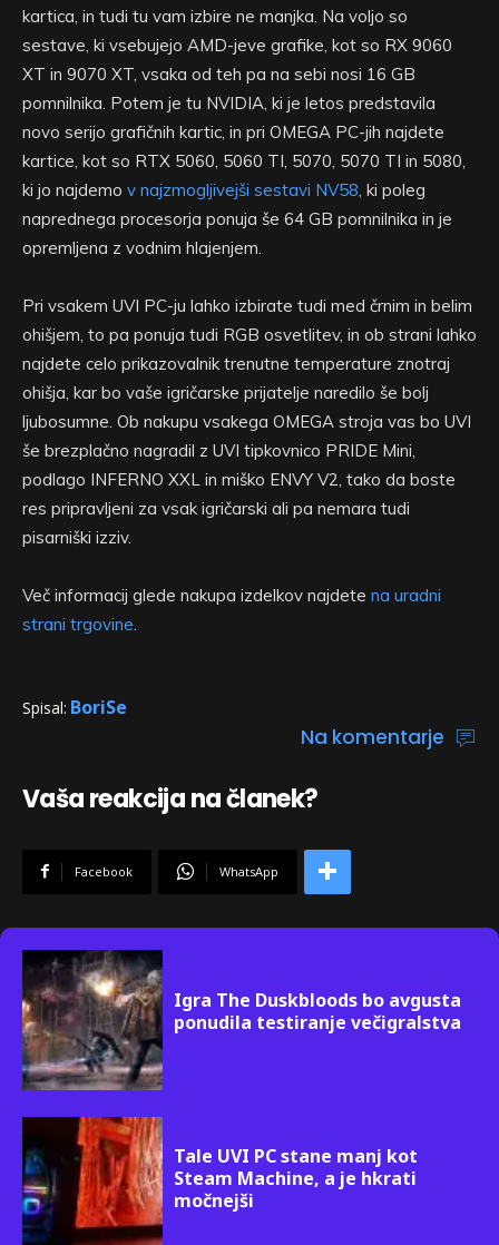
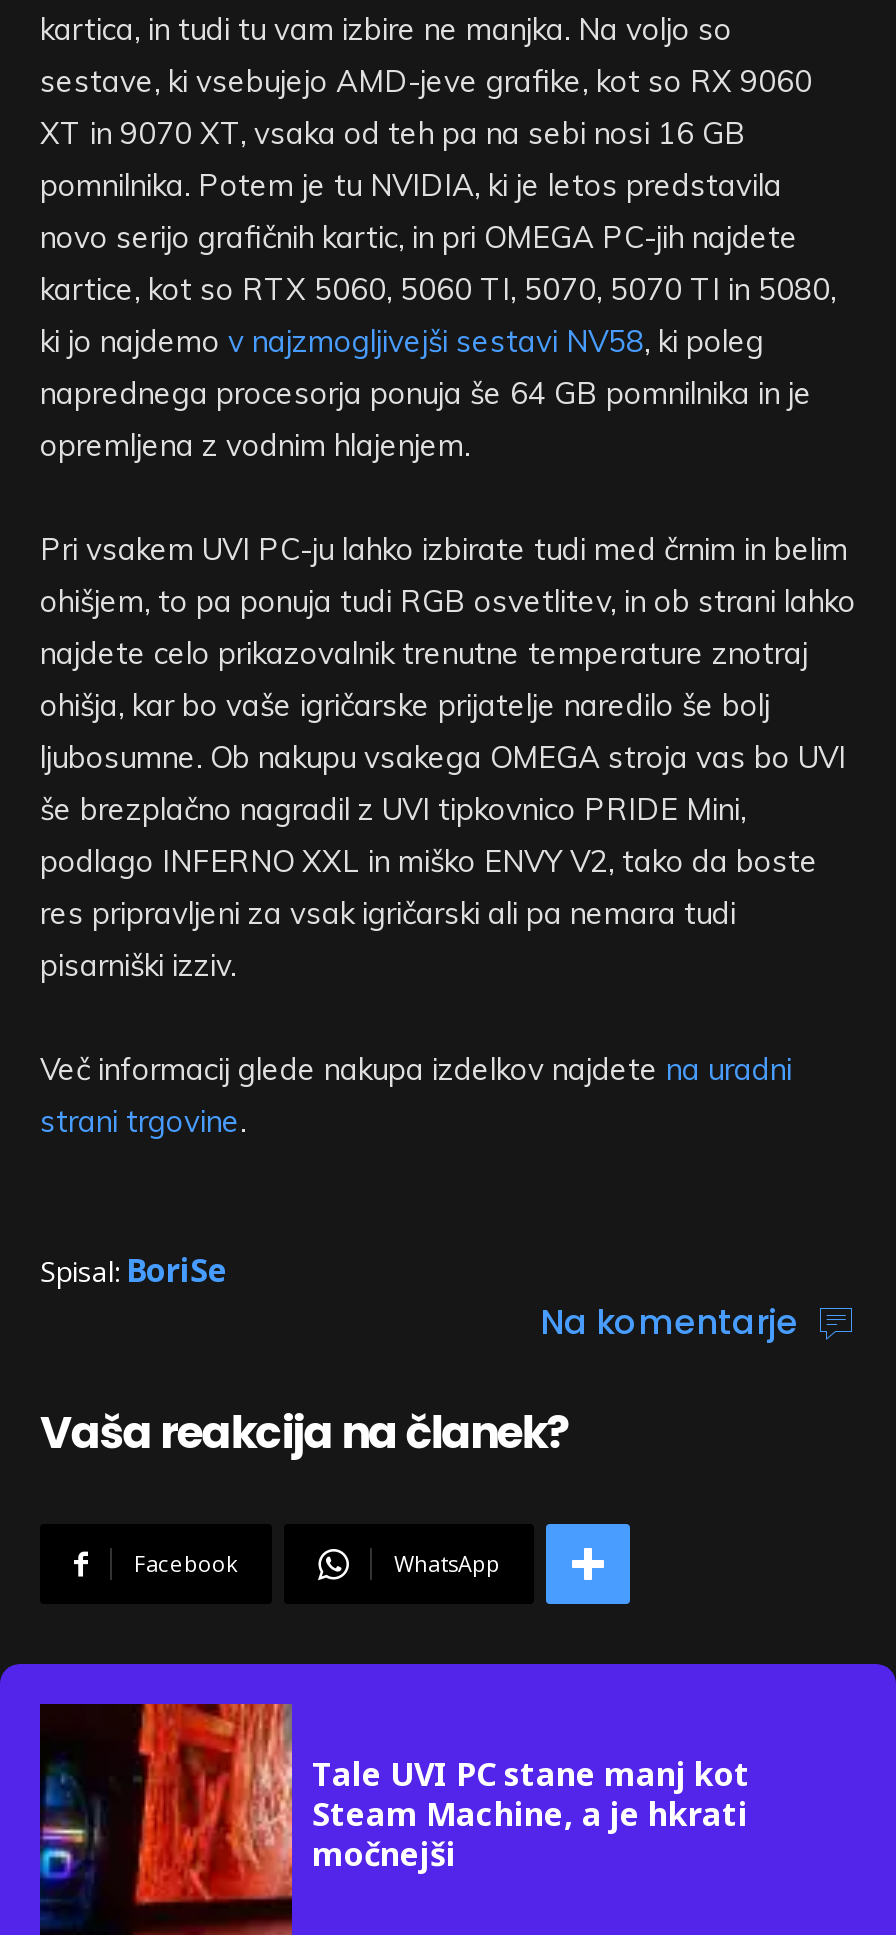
[21,949,461,1095] [image] | Igra The Duskbloods bo avgusta | ponudila testiranje večigralstva -> none

